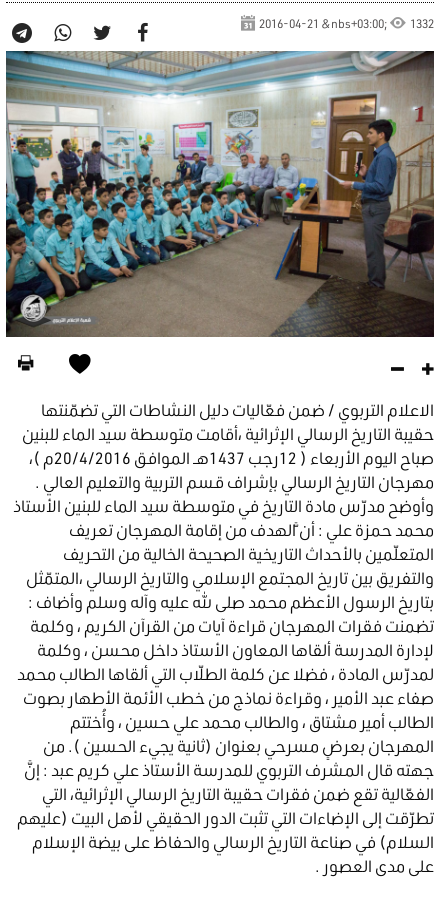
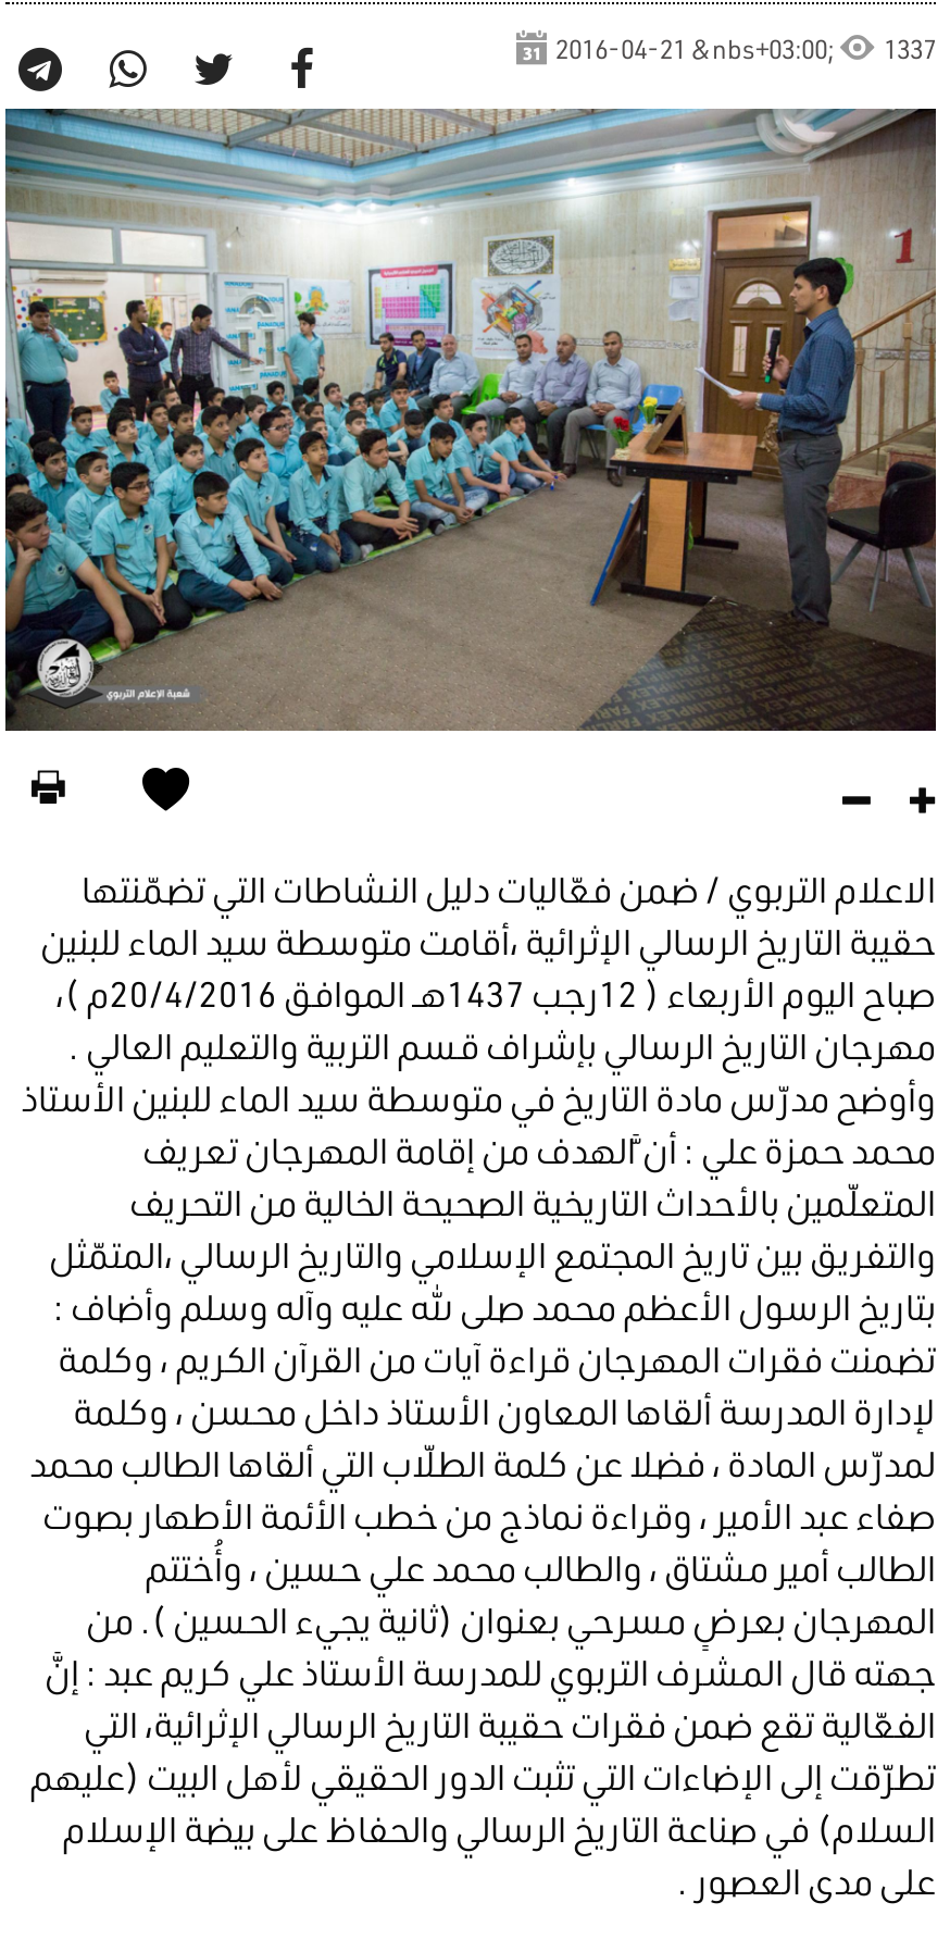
[259,16,434,31] 2016-04-21 &nbs+03:00; 1332 -> [555,33,936,65] 2016-04-21 &nbs+03:00; 1337

